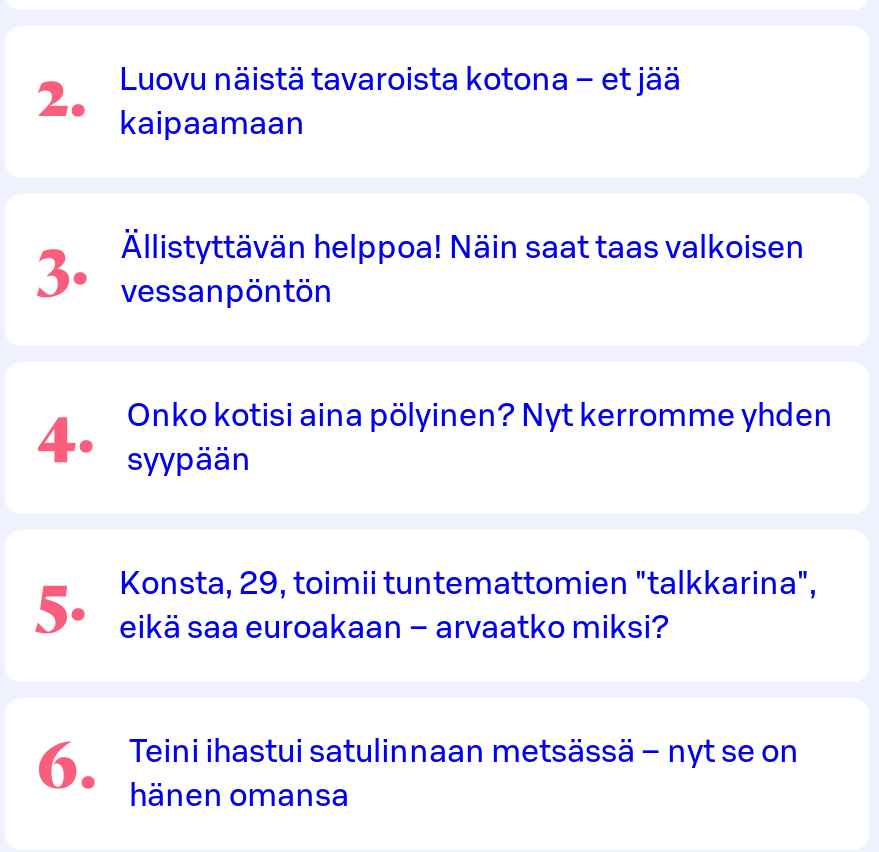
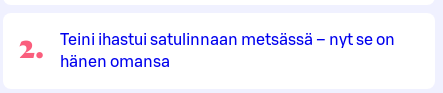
[37,63,833,805] Luovu näistä tavaroista kotona – et jää | kaipaamaan | 3. | Ällistyttävän helppoa! Näin saat taas valkoisen | vessanpöntön | 4. | Onko kotisi aina pölyinen? Nyt kerromme yhden | syypään | 5. | Konsta, 29, toimii tuntemattomien "talkkarina", | eikä saa euroakaan – arvaatko miksi? | 6. -> none

